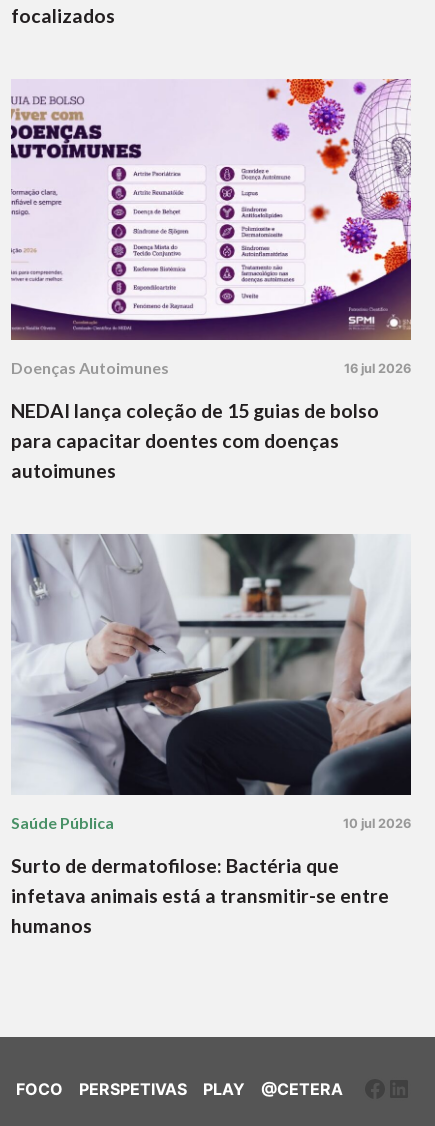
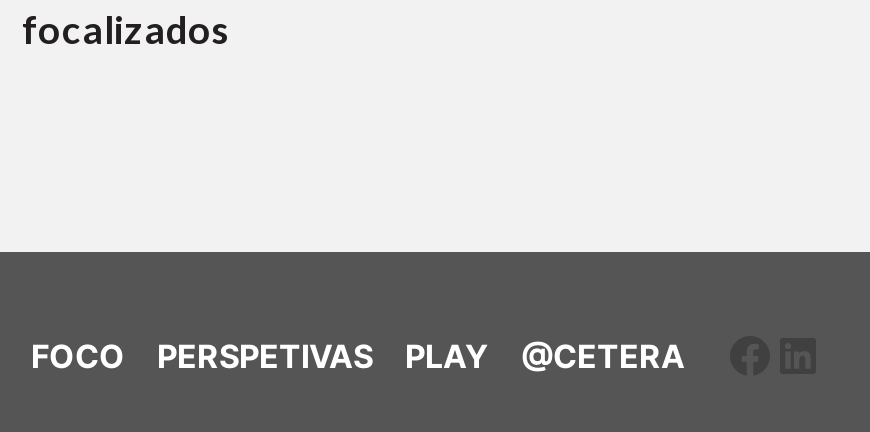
[10,78,412,482] [image] | Doenças Autoimunes | 16 jul 2026 | NEDAI lança coleção de 15 guias de bolso | para capacitar doentes com doenças | autoimunes -> none
[11,533,412,937] [image] | Saúde Pública | 10 jul 2026 | Surto de dermatofilose: Bactéria que | infetava animais está a transmitir-se entre | humanos -> none

